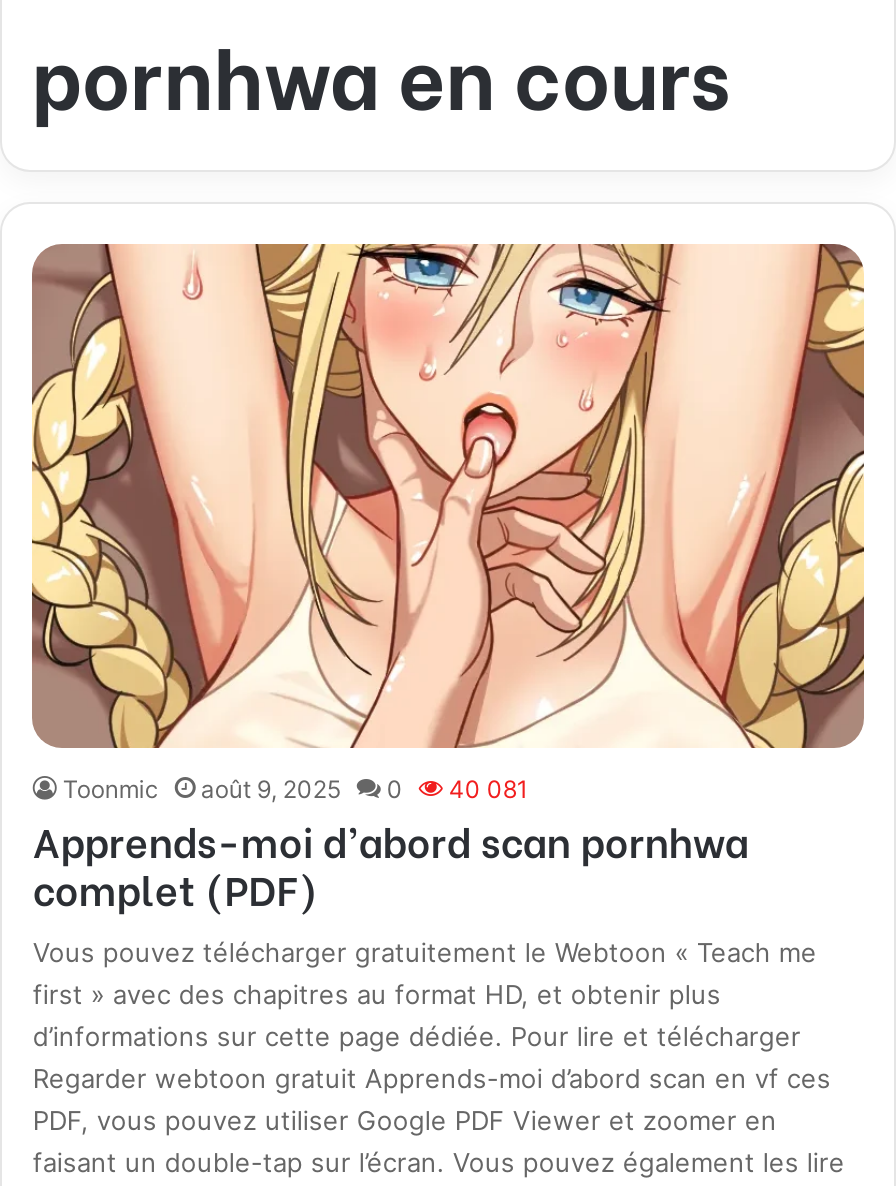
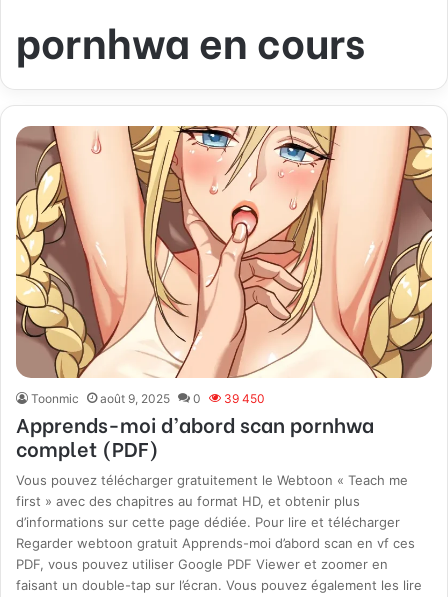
[63,774,529,804] Toonmic août 9, 2025 0 40 081 -> [31,391,265,406] Toonmic août 9, 2025 0 39 450

